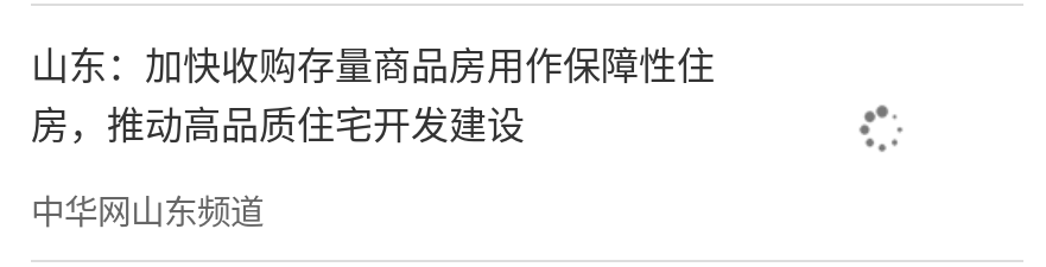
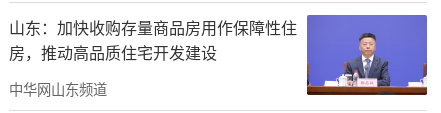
none -> [306,14,428,96] [image]

